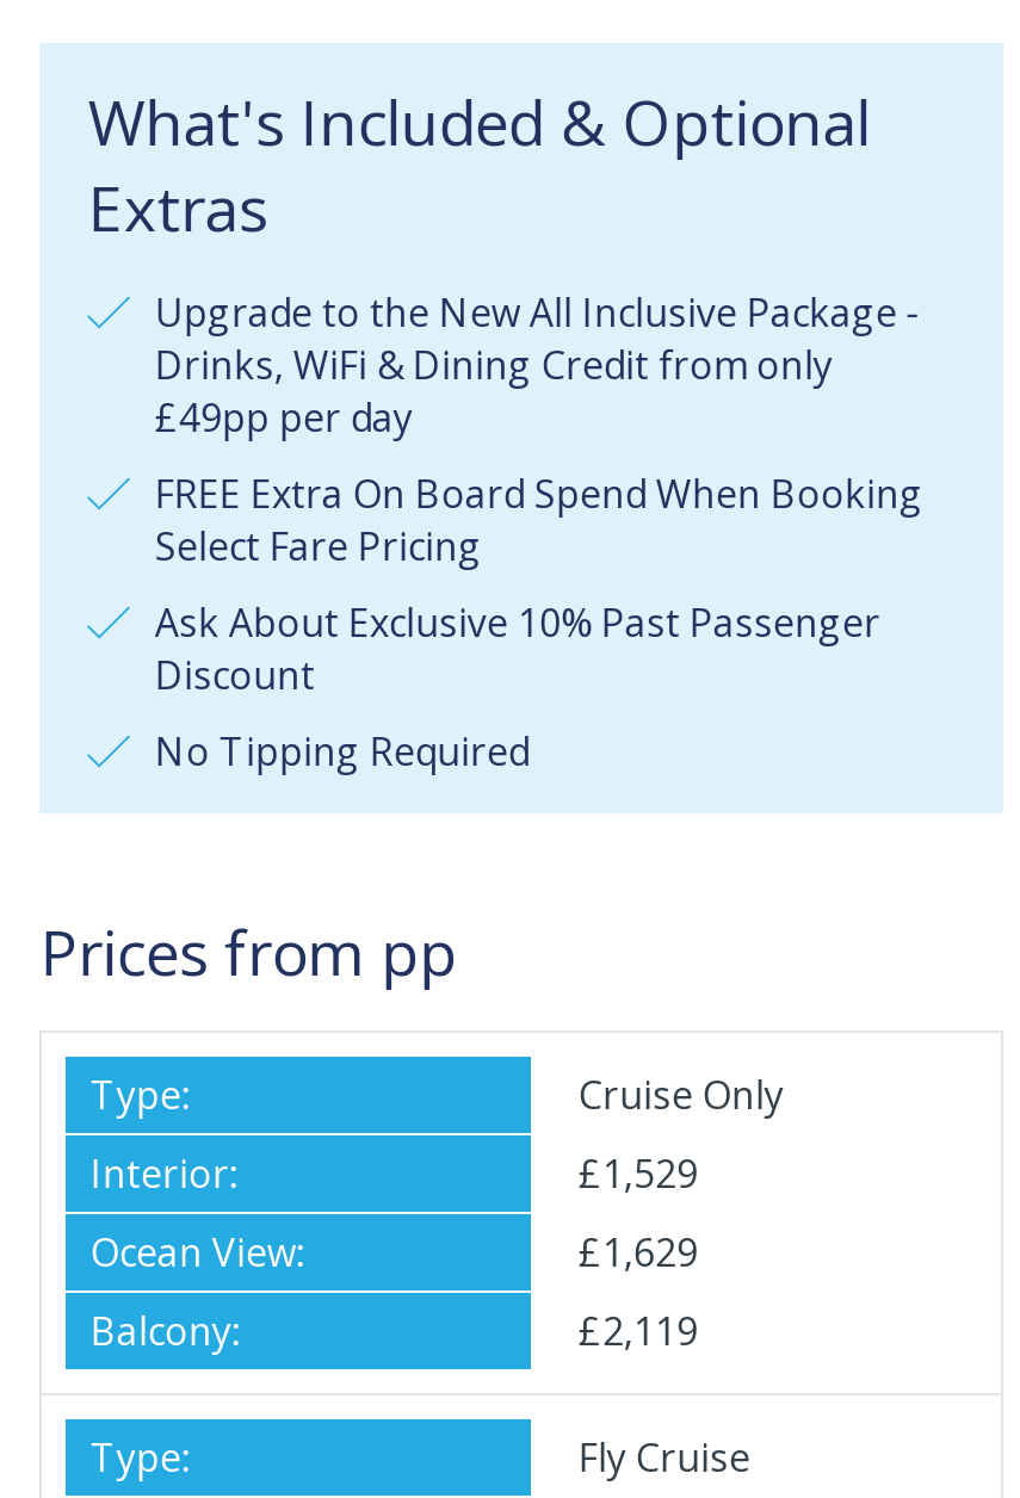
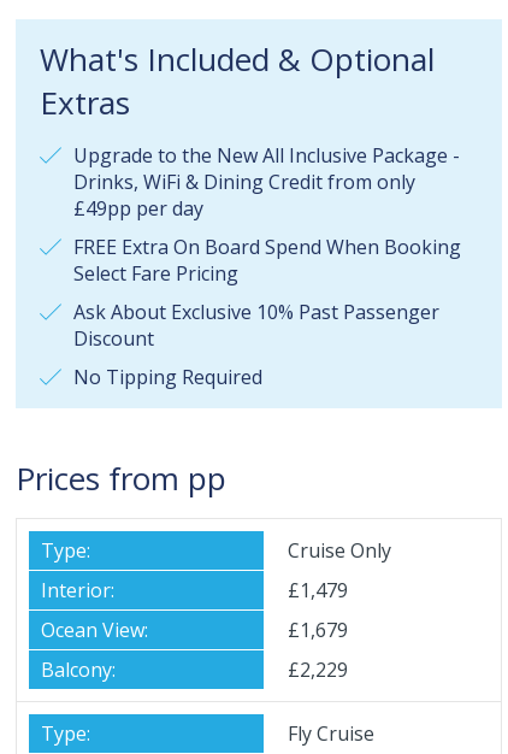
[578,1147,698,1200] £1,529 -> [288,577,348,603] £1,479
[578,1226,698,1279] £1,629 -> [288,617,348,643] £1,679
[578,1305,698,1357] £2,119 -> [288,656,348,683] £2,229

